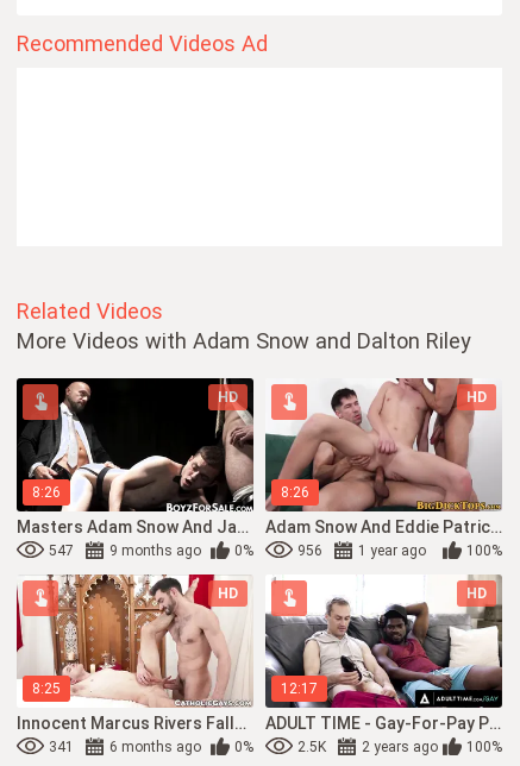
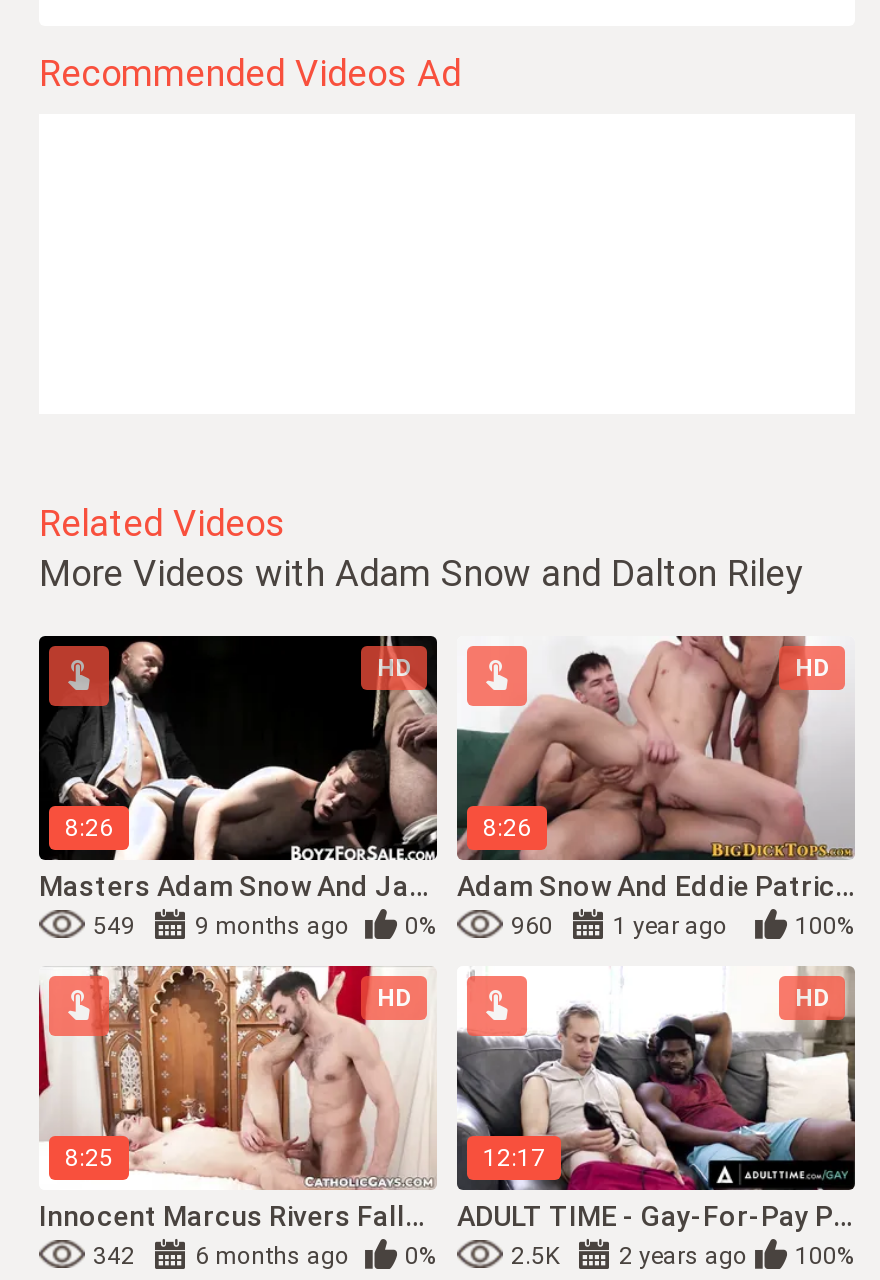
[49,542,74,559] 547 -> [93,911,135,939] 549
[297,542,322,559] 956 -> [511,911,553,939] 960
[49,739,74,755] 341 -> [93,1242,135,1270] 342

